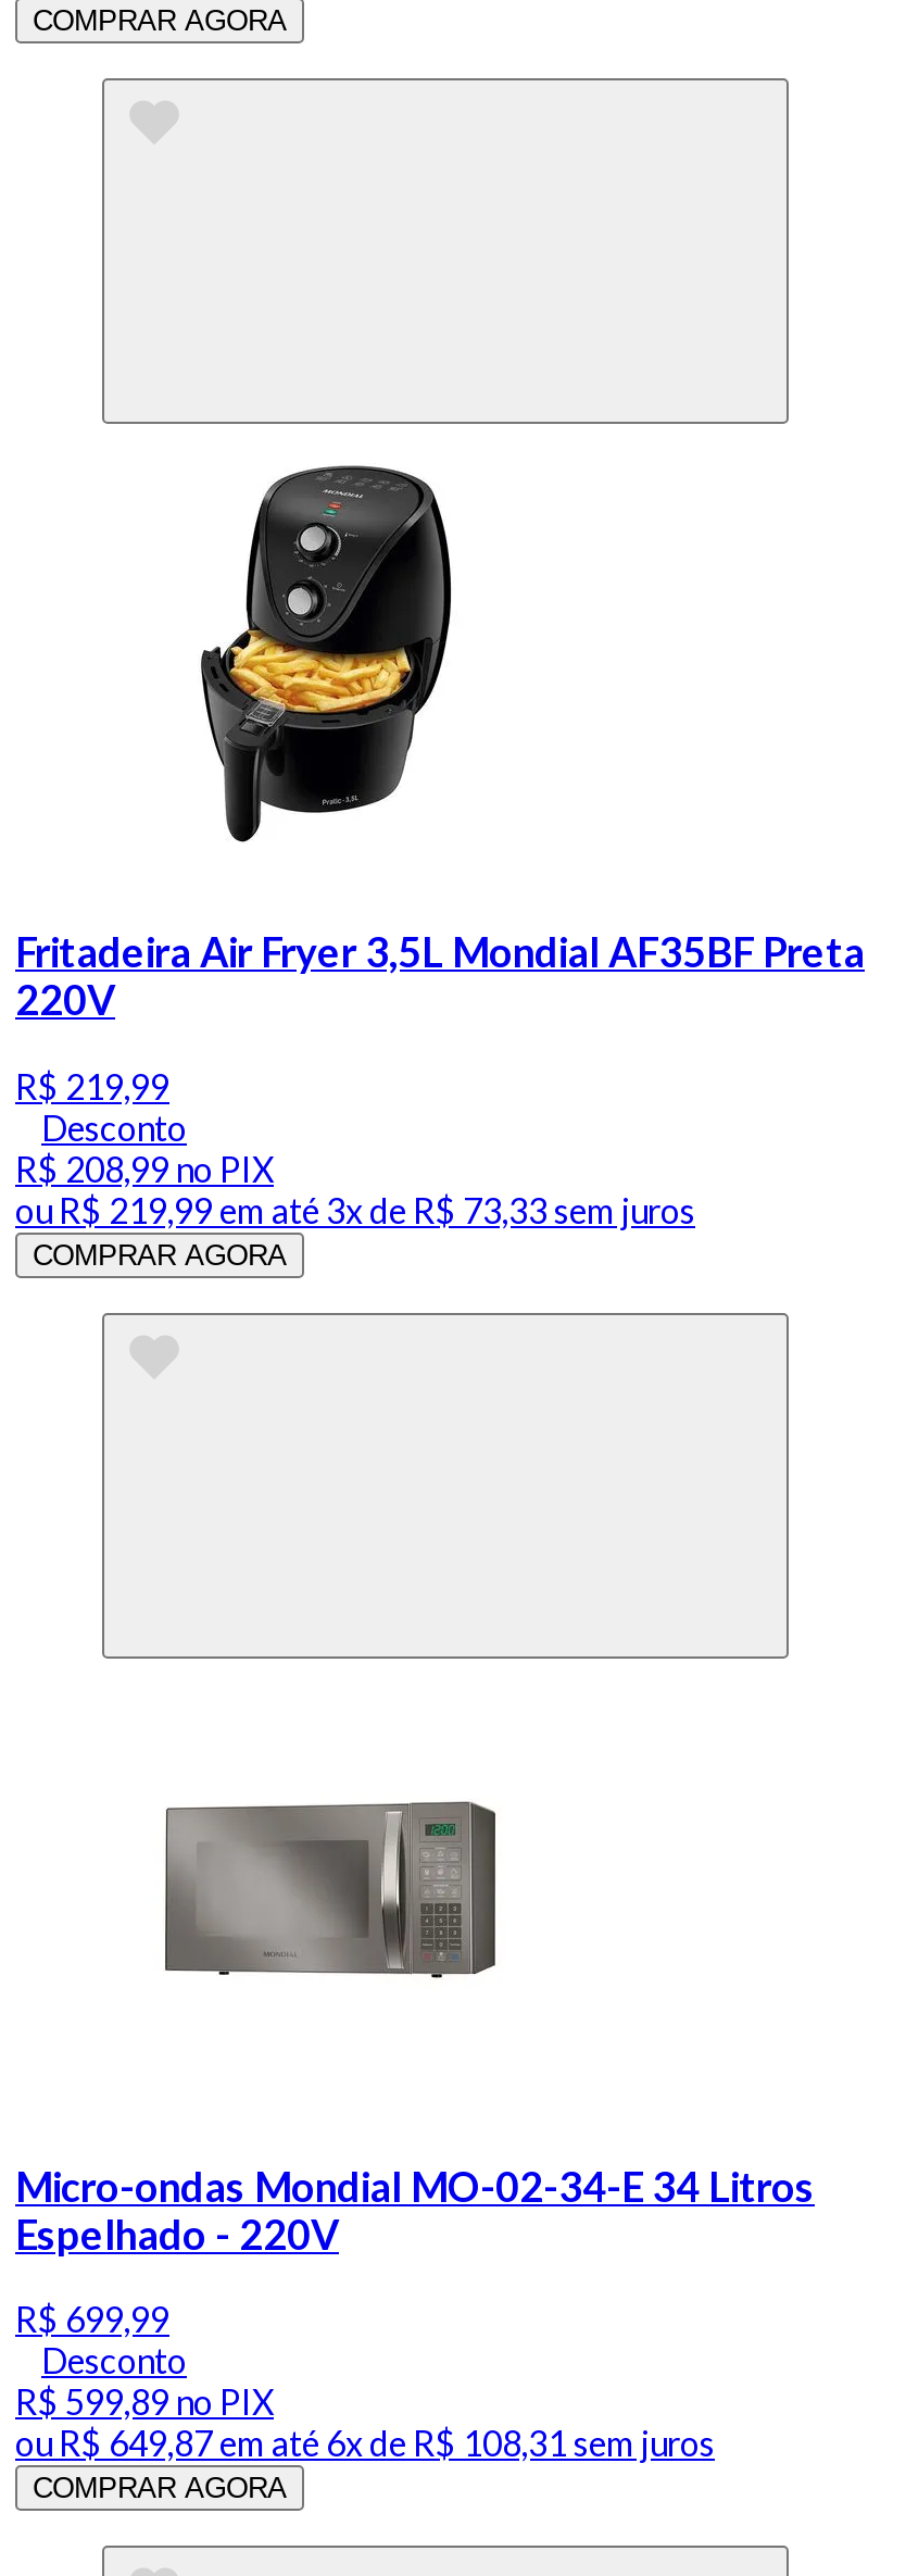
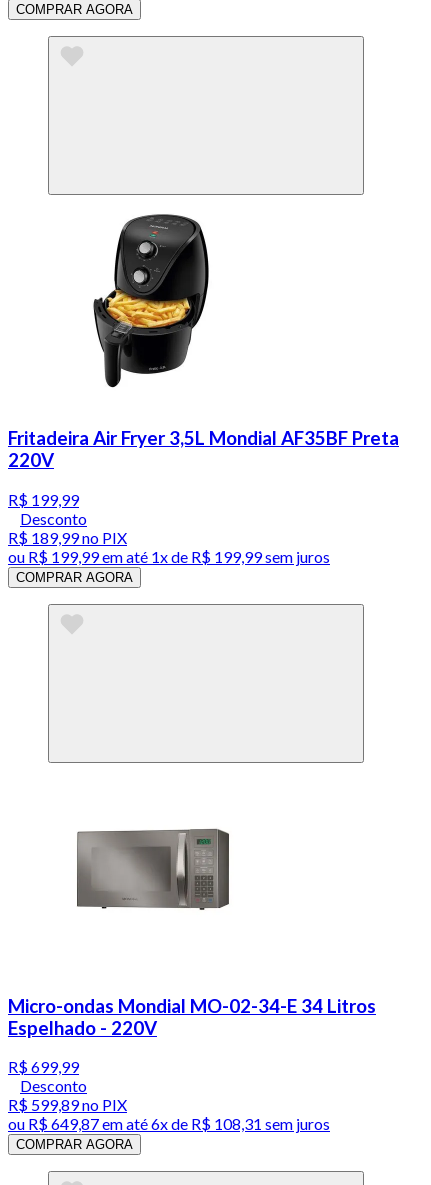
[15,1065,169,1106] R$ 219,99 -> [8,490,79,509] R$ 199,99
[15,1147,274,1189] R$ 208,99no PIX -> [8,528,127,547] R$ 189,99no PIX
[15,1189,695,1230] ouR$ 219,99em até 3x de R$ 73,33 sem juros -> [8,547,330,566] ouR$ 199,99em até 1x de R$ 199,99 sem juros

